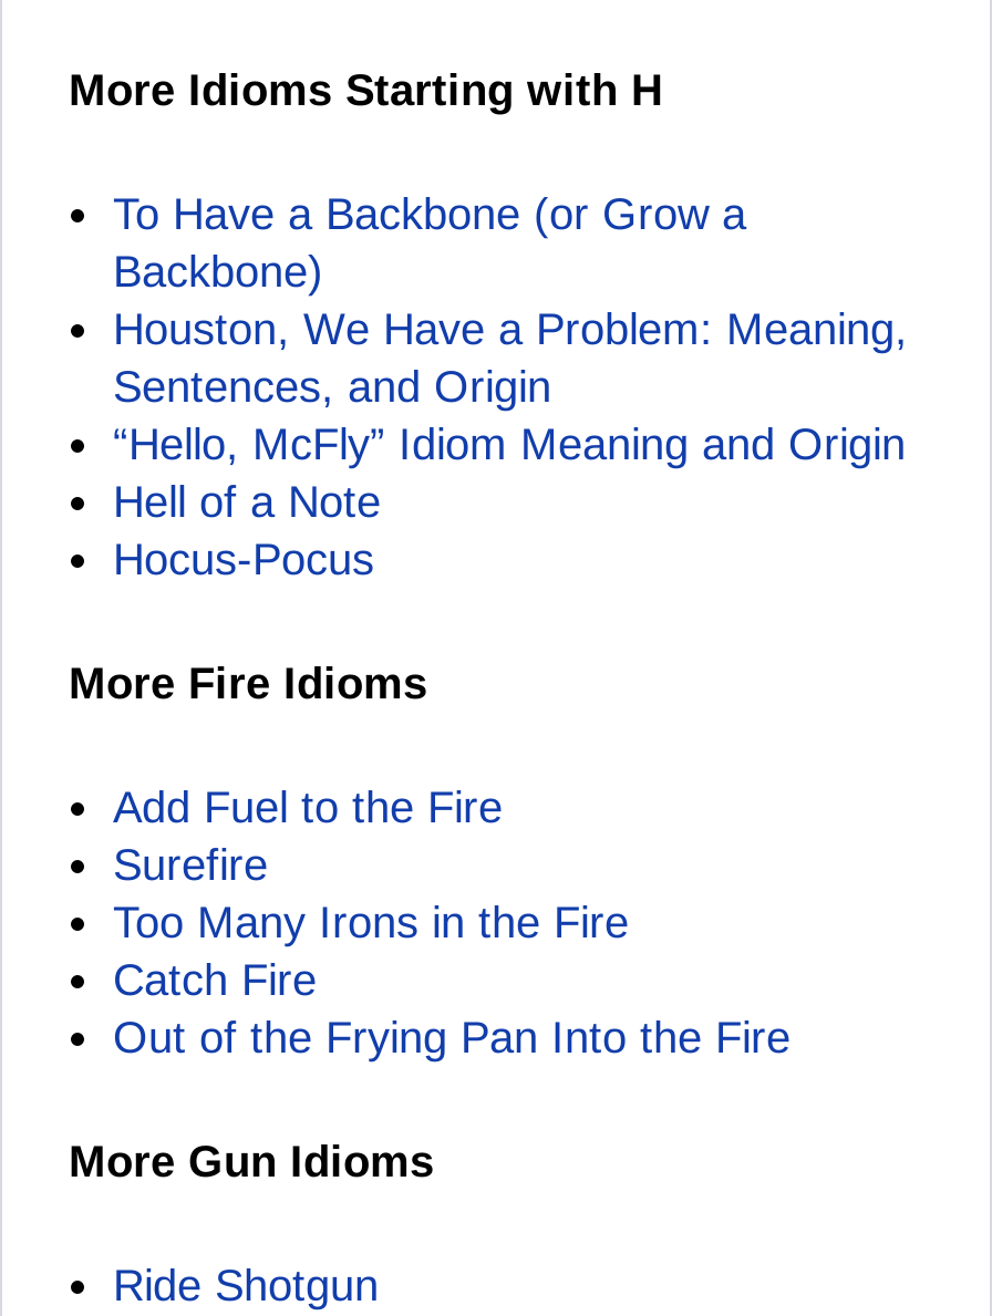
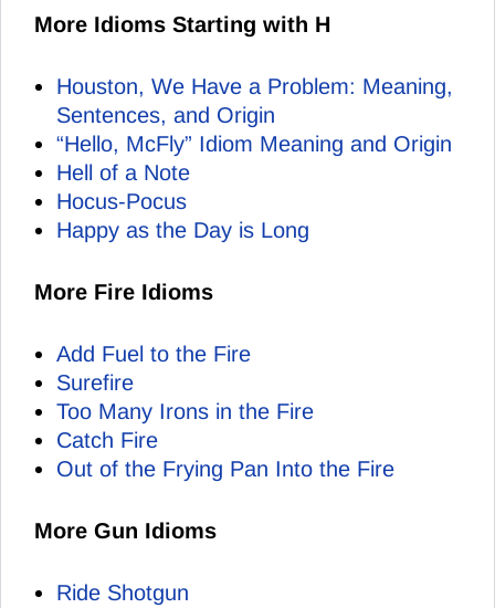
[113,190,746,296] To Have a Backbone (or Grow a | Backbone) -> none
moved [113,305,908,584] -> [56,74,453,214]: Houston, We Have a Problem: Meaning, | Sentences, and Origin | “Hello, McFly” Idiom Meaning and Origin | Hell of a Note | Hocus-Pocus
none -> [56,218,309,242] Happy as the Day is Long

